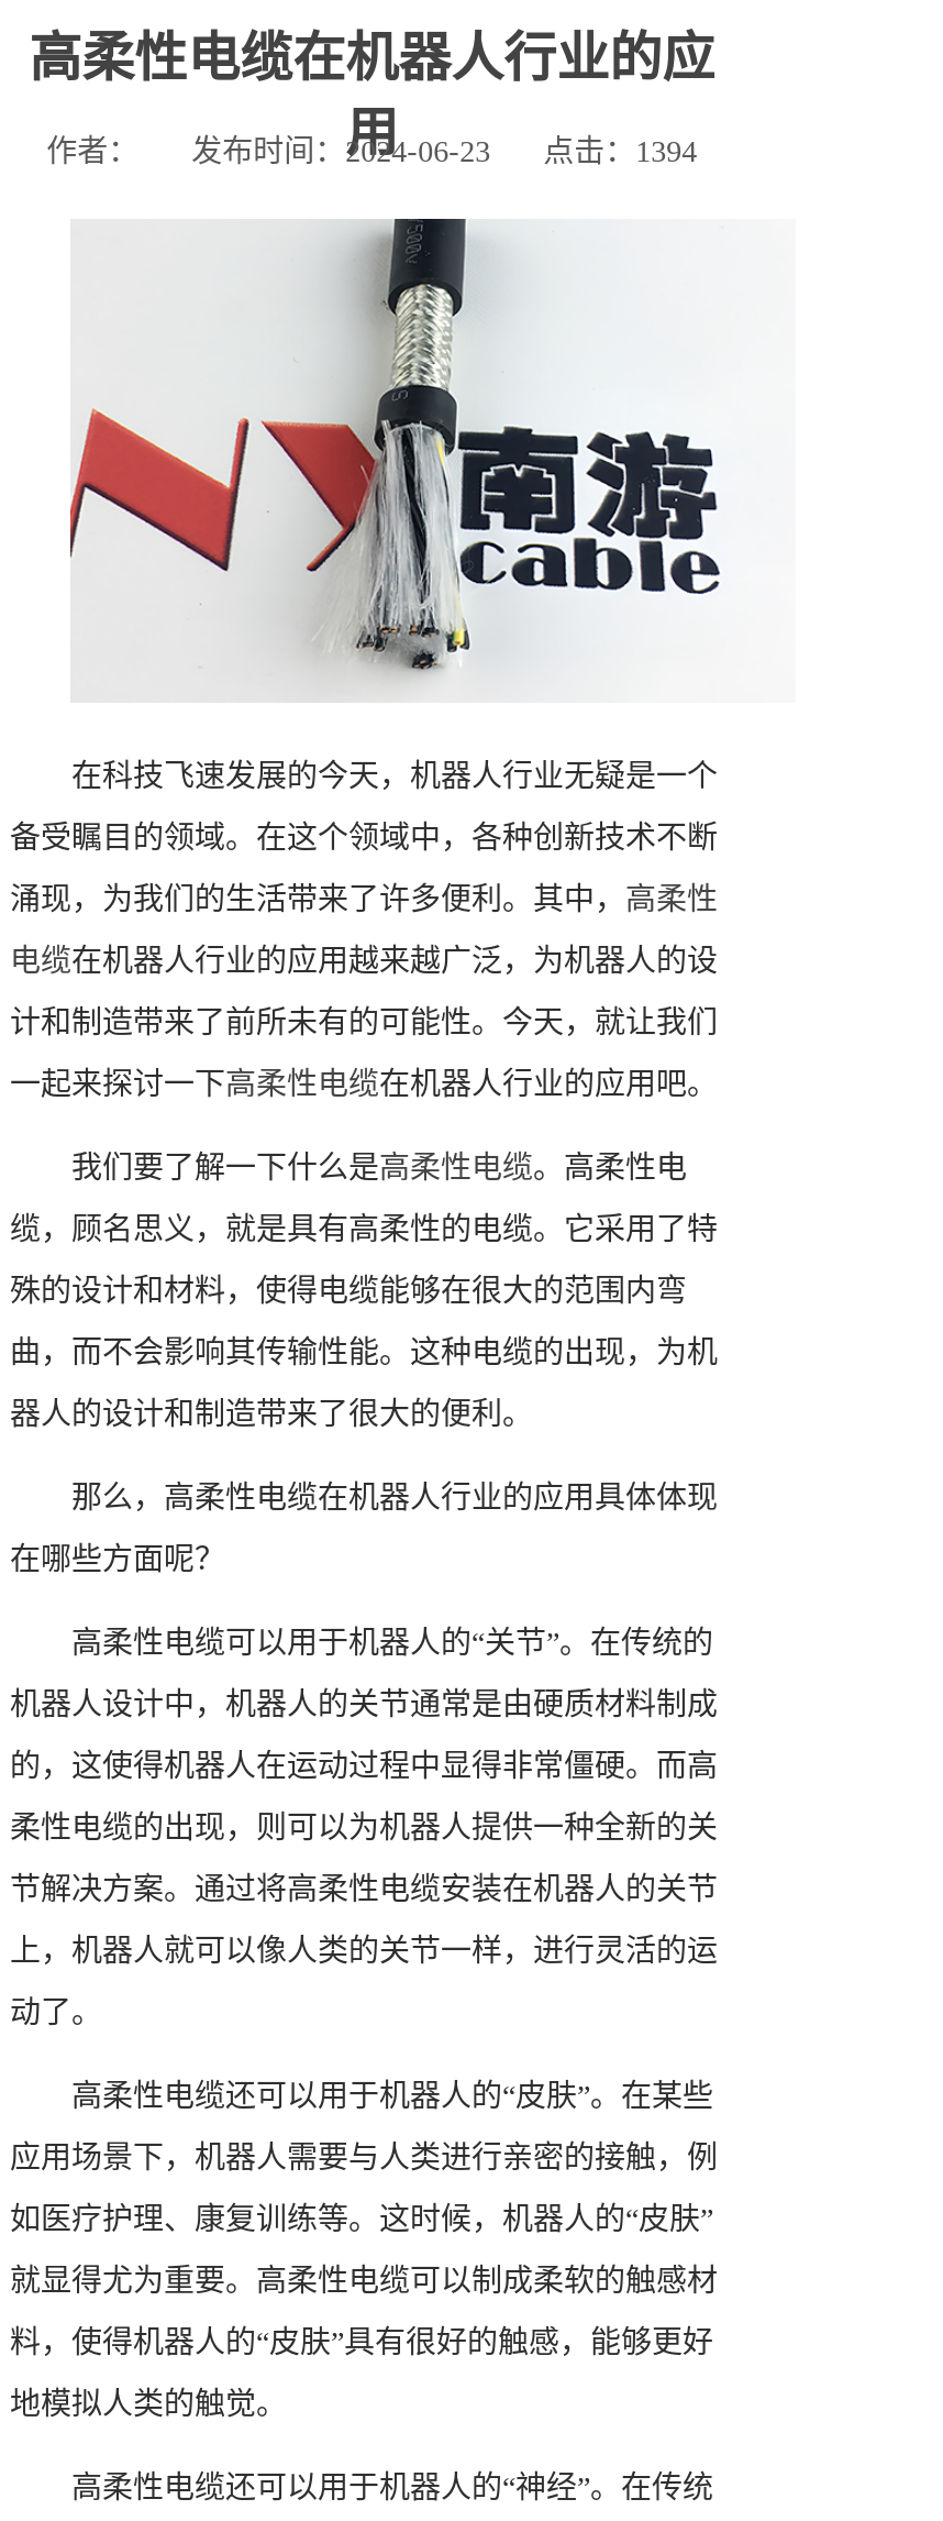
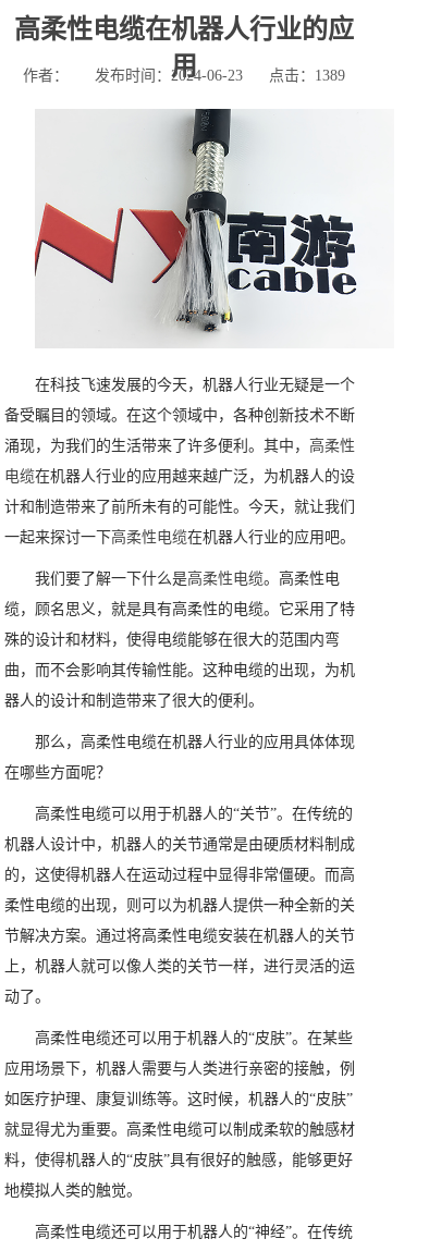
[543,136,697,169] 点击：1394 -> [269,68,345,84] 点击：1389

